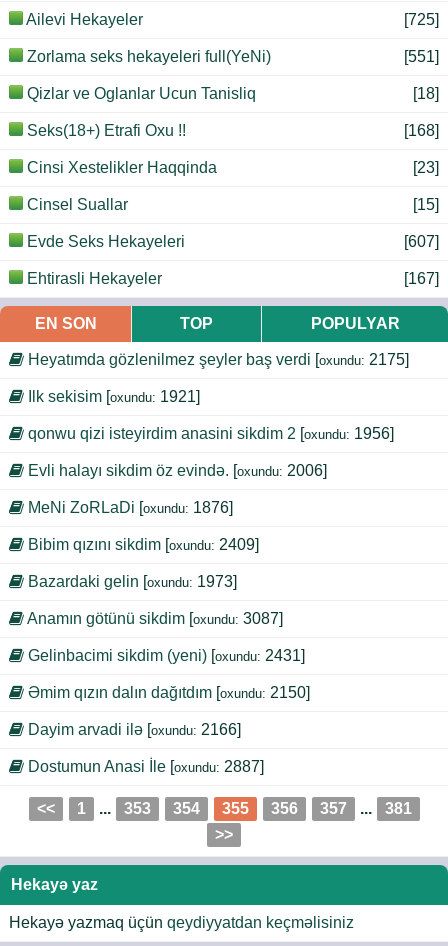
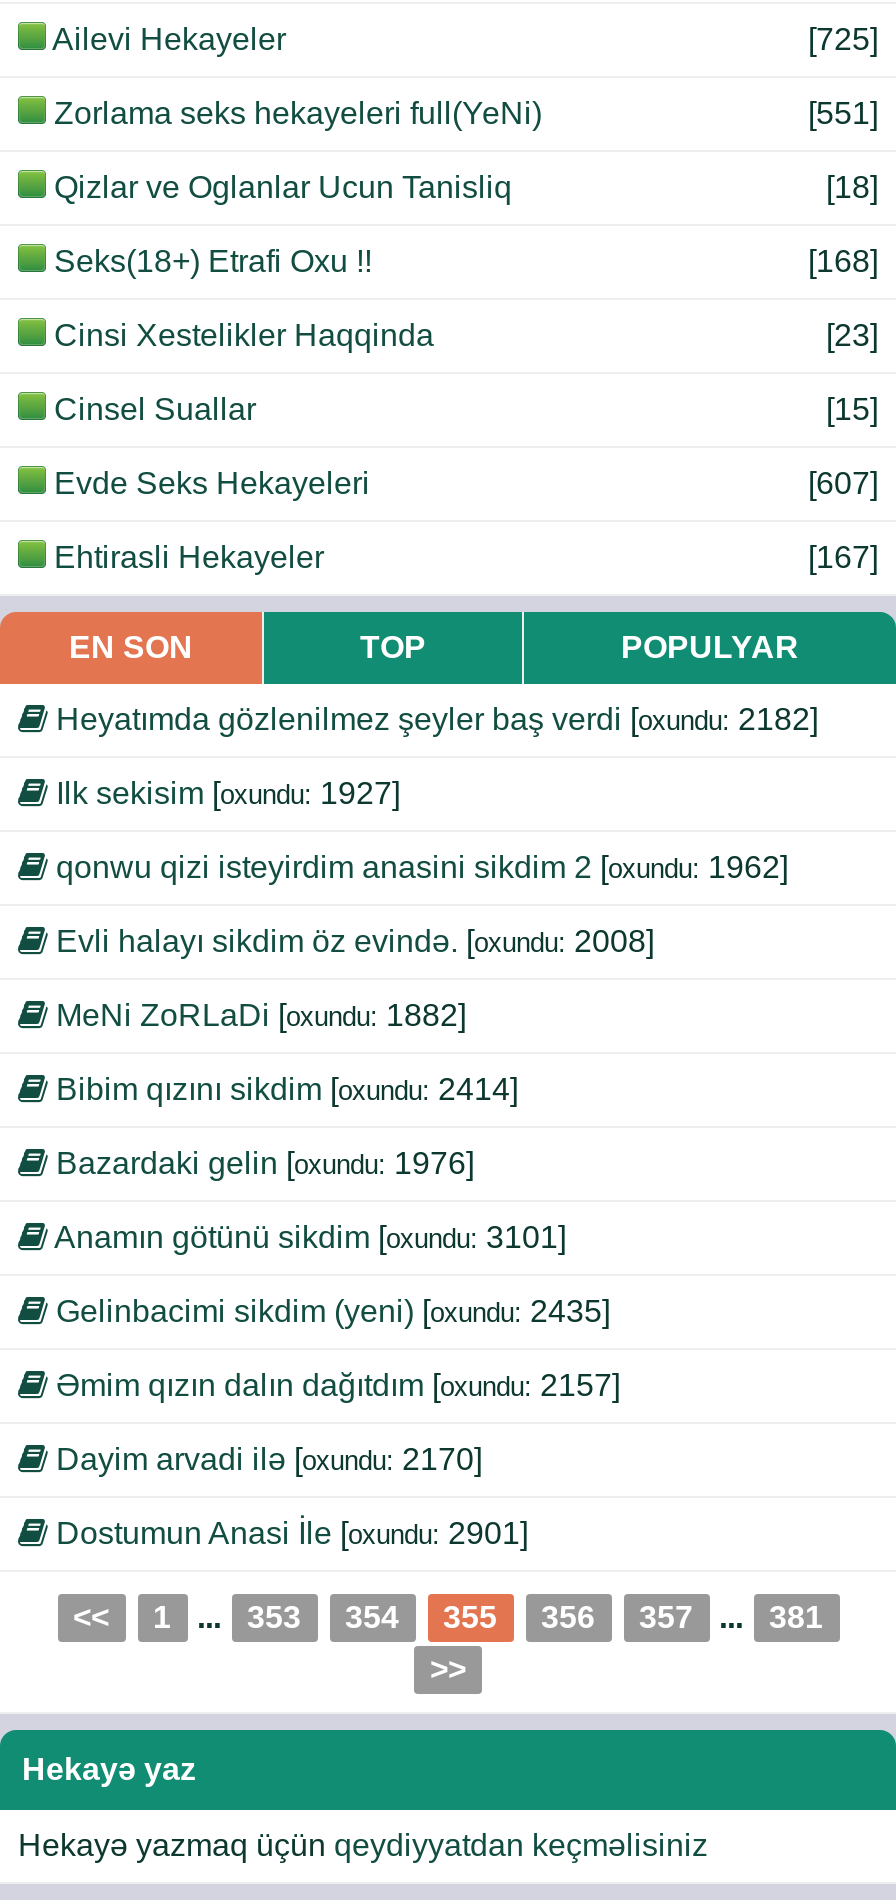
[24,351,409,368] Heyatımda gözlenilmez şeyler baş verdi [oxundu: 2175] -> [48,702,818,736] Heyatımda gözlenilmez şeyler baş verdi [oxundu: 2182]
[24,388,200,405] Ilk sekisim [oxundu: 1921] -> [48,776,400,810] Ilk sekisim [oxundu: 1927]
[24,425,394,442] qonwu qizi isteyirdim anasini sikdim 2 [oxundu: 1956] -> [48,850,788,884] qonwu qizi isteyirdim anasini sikdim 2 [oxundu: 1962]
[24,462,327,479] Evli halayı sikdim öz evində. [oxundu: 2006] -> [48,924,654,958] Evli halayı sikdim öz evində. [oxundu: 2008]
[24,499,233,516] MeNi ZoRLaDi [oxundu: 1876] -> [48,998,466,1032] MeNi ZoRLaDi [oxundu: 1882]
[24,536,259,553] Bibim qızını sikdim [oxundu: 2409] -> [48,1072,518,1106] Bibim qızını sikdim [oxundu: 2414]
[24,573,237,590] Bazardaki gelin [oxundu: 1973] -> [48,1146,474,1180] Bazardaki gelin [oxundu: 1976]
[24,610,283,627] Anamın götünü sikdim [oxundu: 3087] -> [48,1220,566,1254] Anamın götünü sikdim [oxundu: 3101]
[24,647,305,664] Gelinbacimi sikdim (yeni) [oxundu: 2431] -> [48,1294,610,1328] Gelinbacimi sikdim (yeni) [oxundu: 2435]
[24,684,310,701] Əmim qızın dalın dağıtdım [oxundu: 2150] -> [48,1368,620,1402] Əmim qızın dalın dağıtdım [oxundu: 2157]
[24,721,241,738] Dayim arvadi ilə [oxundu: 2166] -> [48,1442,482,1476] Dayim arvadi ilə [oxundu: 2170]
[24,758,264,775] Dostumun Anasi İle [oxundu: 2887] -> [48,1516,528,1550] Dostumun Anasi İle [oxundu: 2901]

